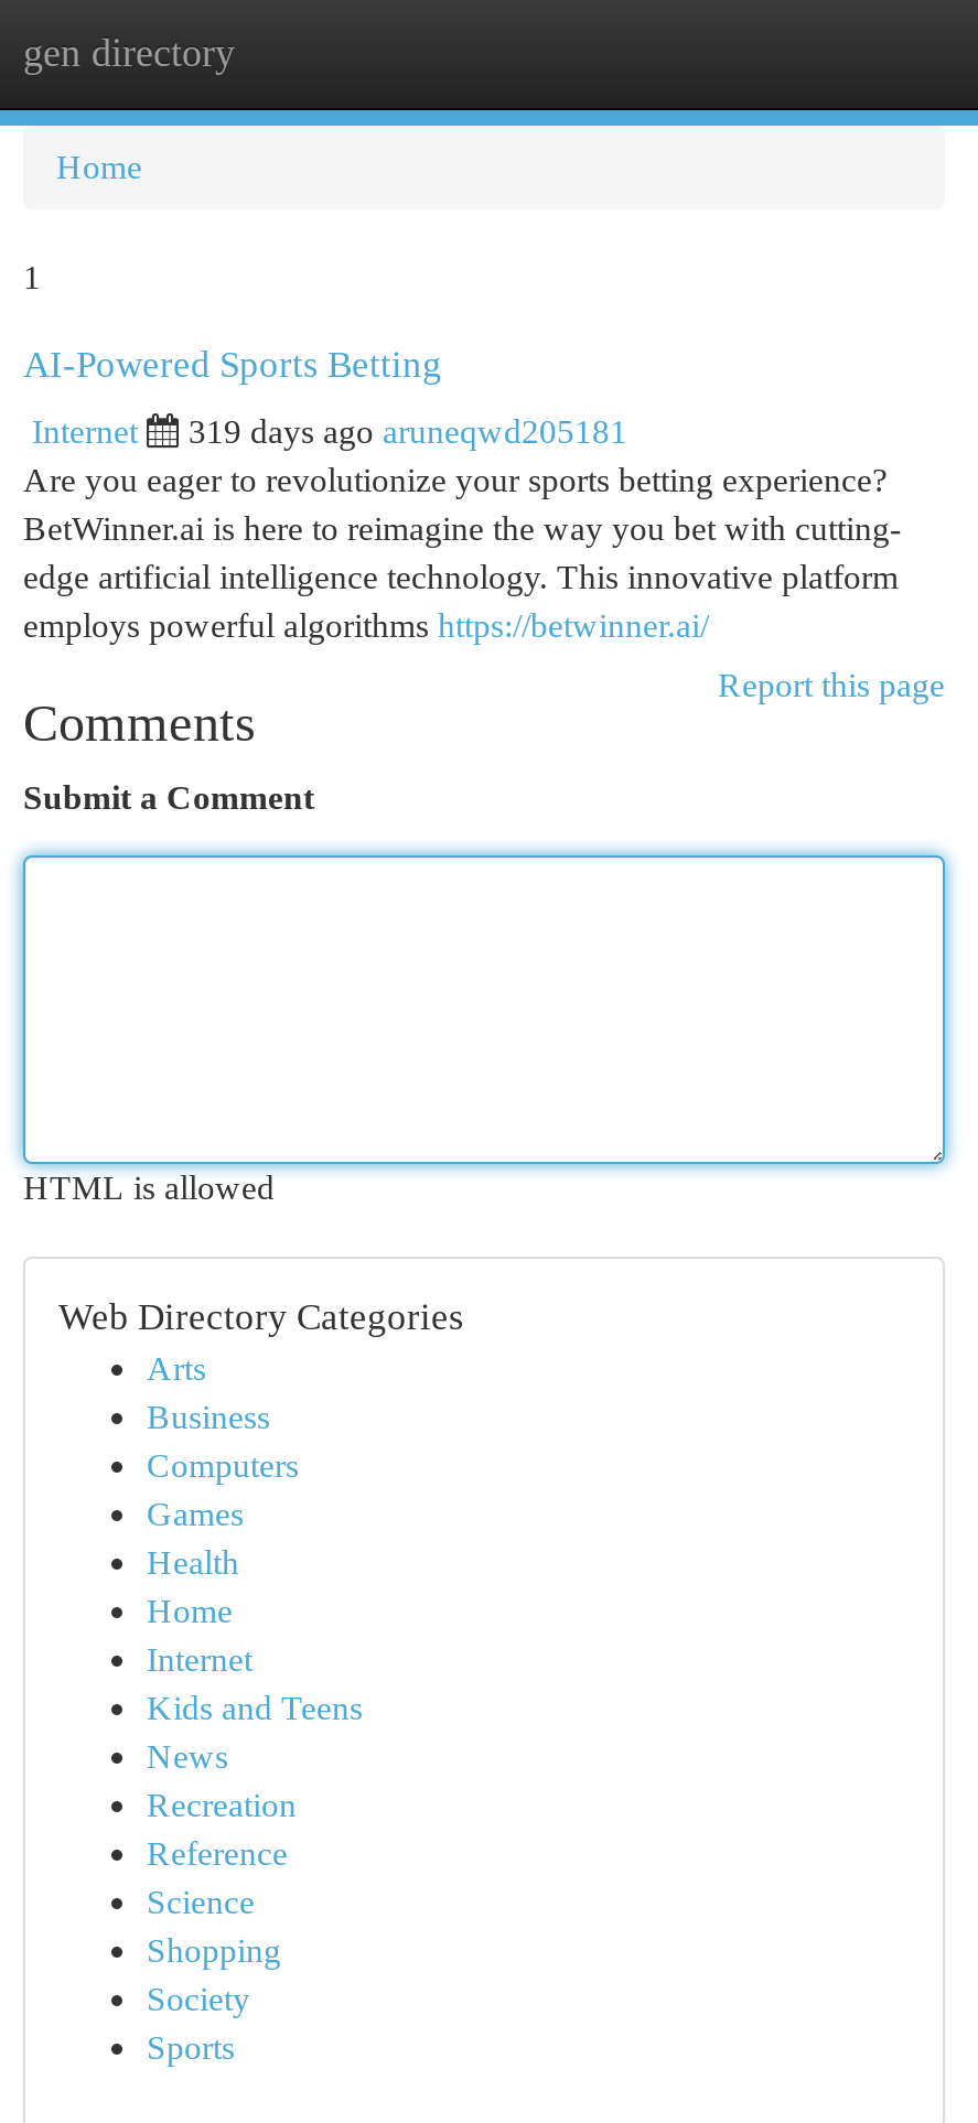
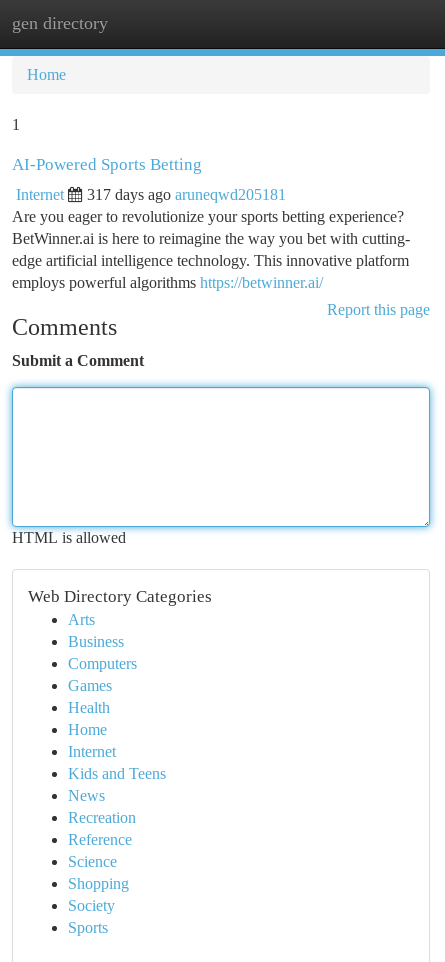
[189,412,627,450] 319 days ago aruneqwd205181 -> [87,186,286,203] 317 days ago aruneqwd205181

